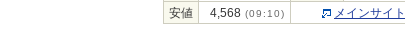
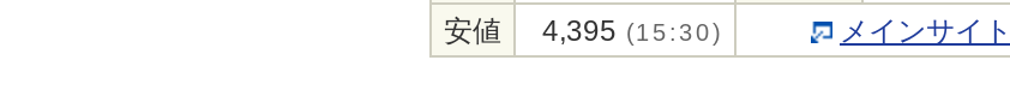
[169,6,285,20] 安値 4,568 (09:10) -> [444,14,722,48] 安値 4,395 (15:30)

